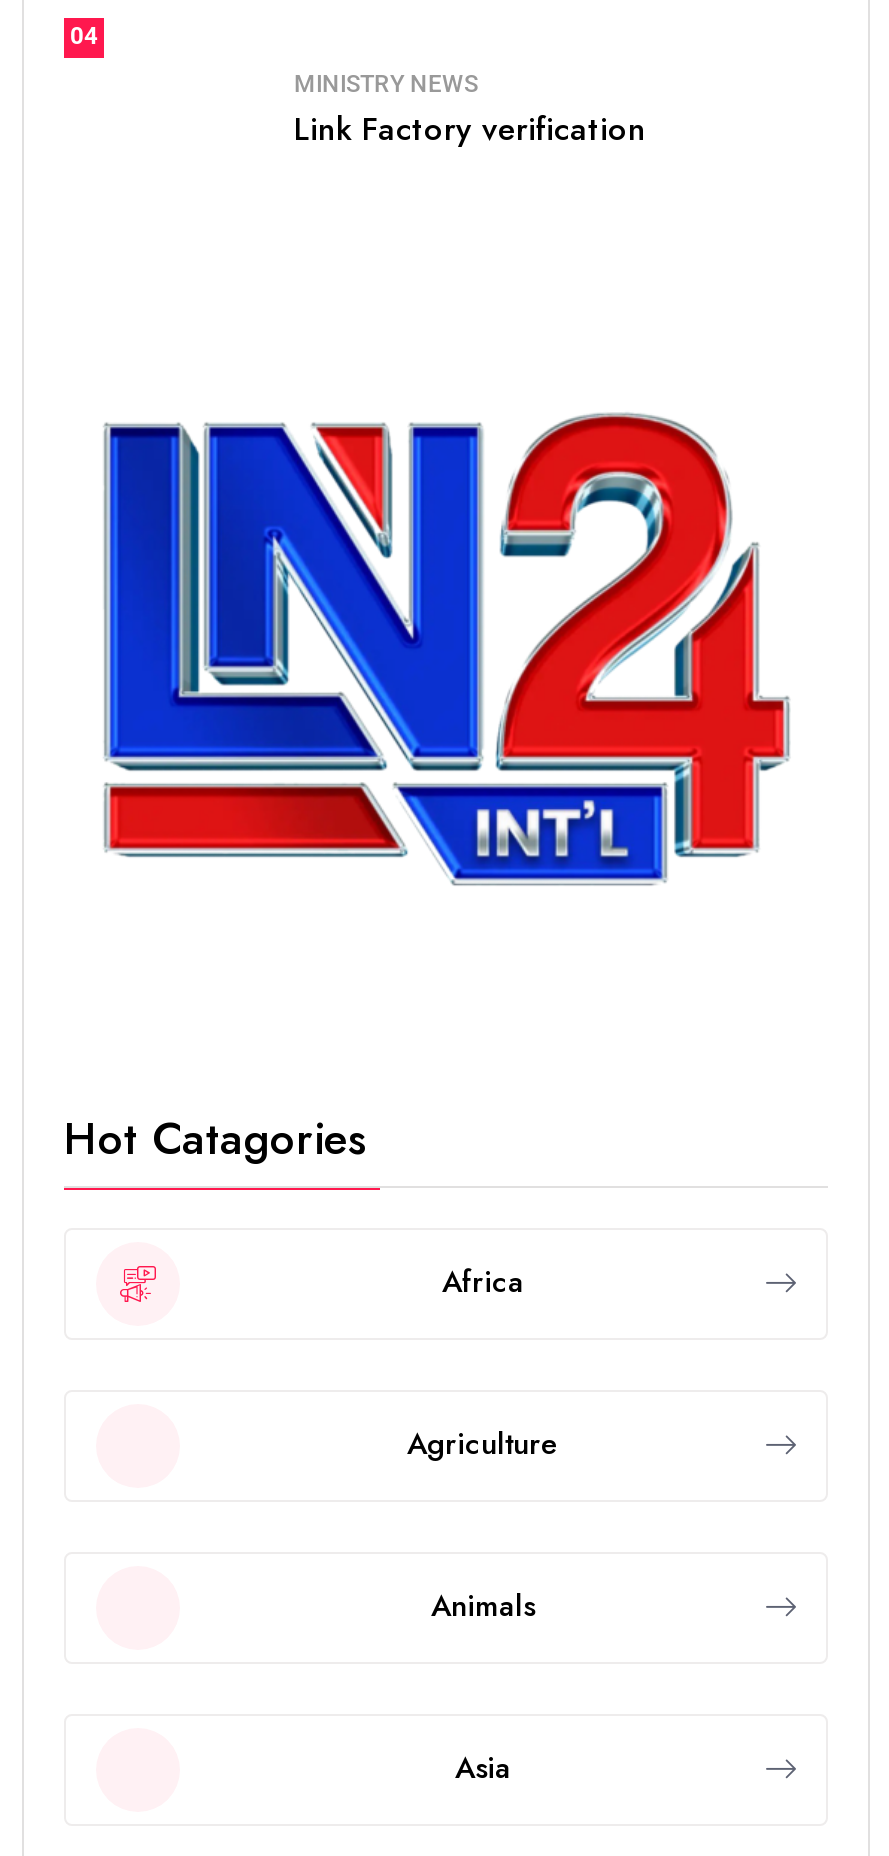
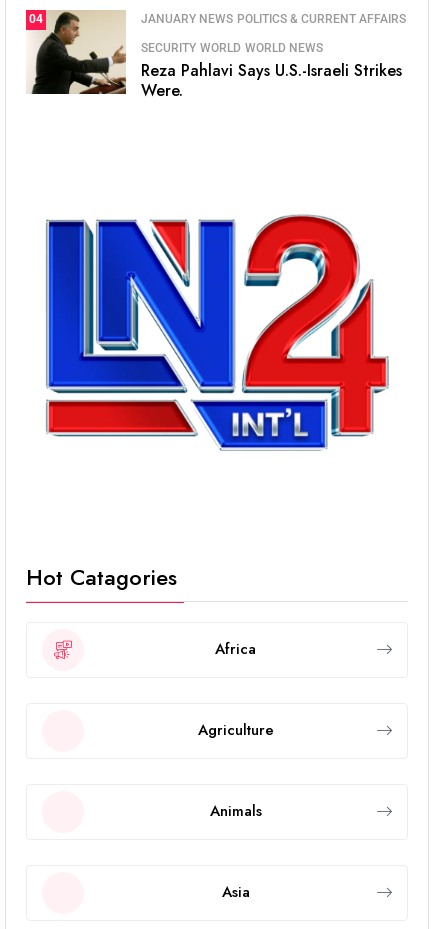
none -> [27,10,127,95] [image]
[294,71,646,153] MINISTRY NEWS | Link Factory verification -> [141,12,406,102] JANUARY NEWS POLITICS & CURRENT AFFAIRS | SECURITY WORLD WORLD NEWS | Reza Pahlavi Says U.S.-Israeli Strikes | Were.

